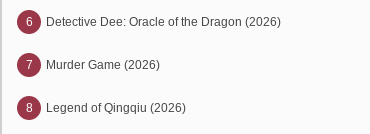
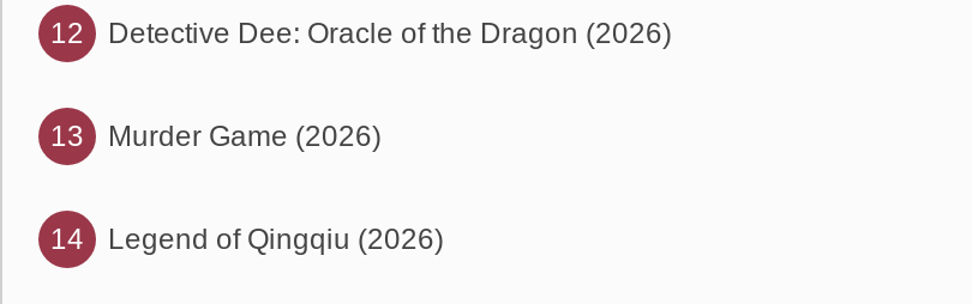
[25,15,281,29] 6 Detective Dee: Oracle of the Dragon (2026) -> [50,17,672,50] 12 Detective Dee: Oracle of the Dragon (2026)
[25,58,160,72] 7 Murder Game (2026) -> [50,120,382,153] 13 Murder Game (2026)
[25,101,186,115] 8 Legend of Qingqiu (2026) -> [50,223,444,256] 14 Legend of Qingqiu (2026)

